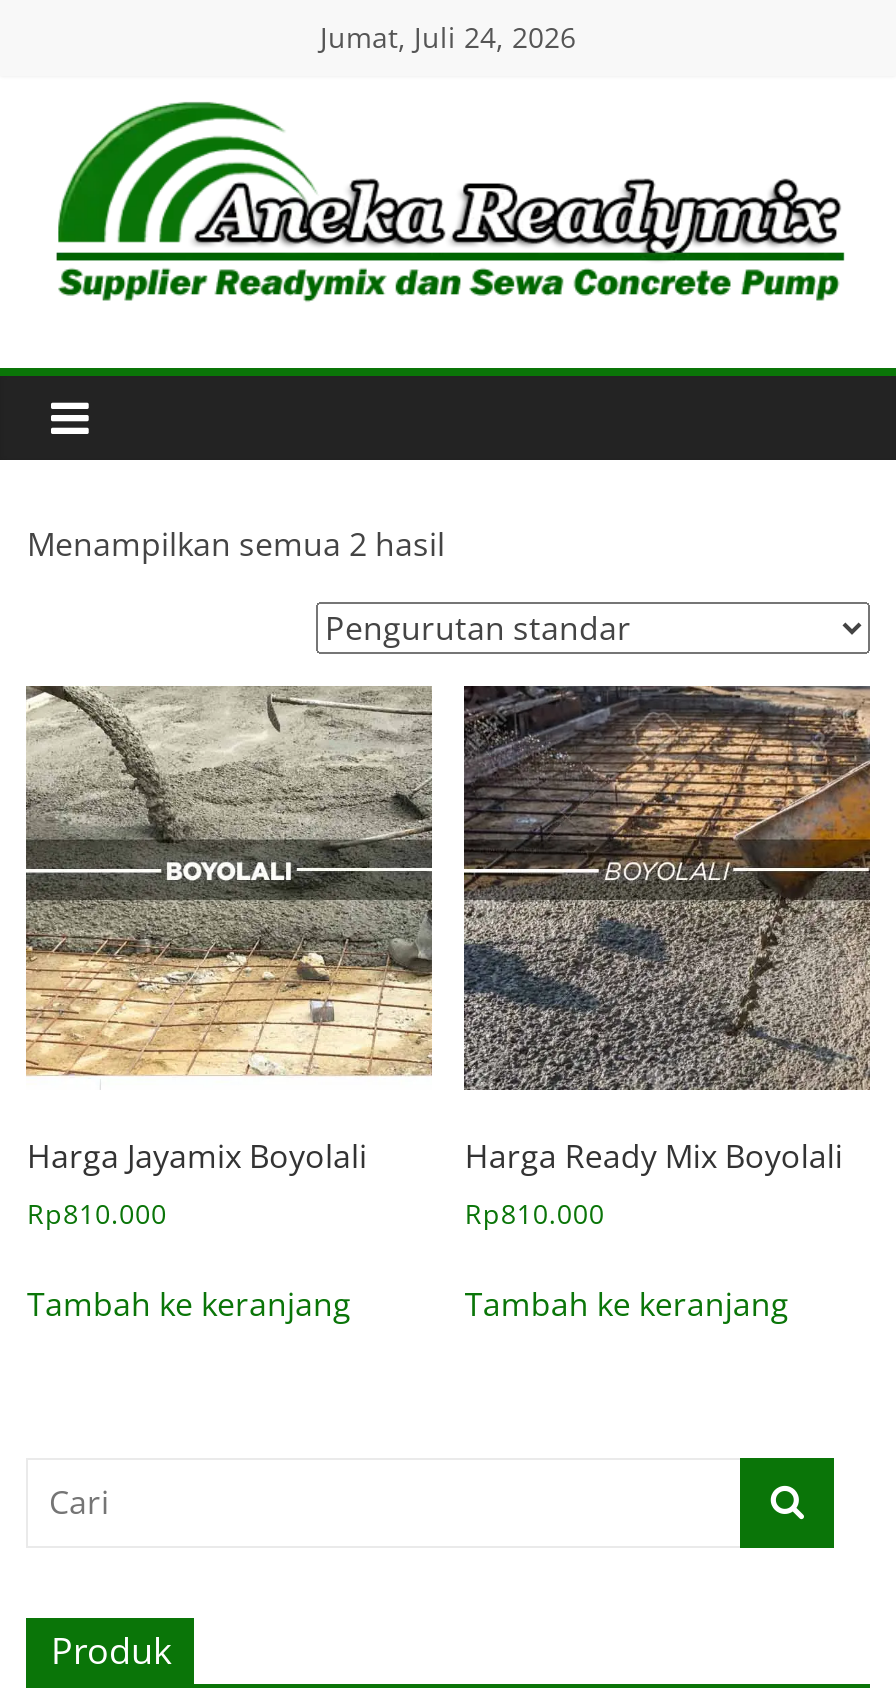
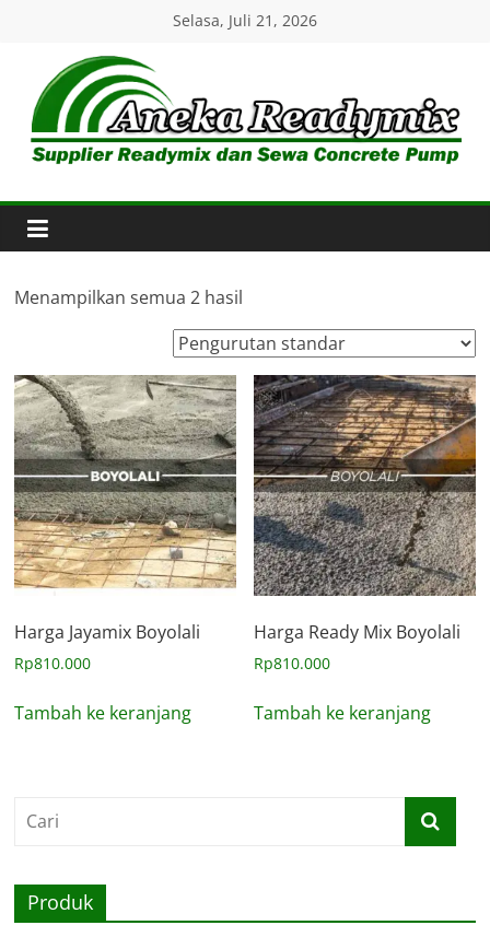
[320,18,576,56] Jumat, Juli 24, 2026 -> [173,10,317,31] Selasa, Juli 21, 2026

